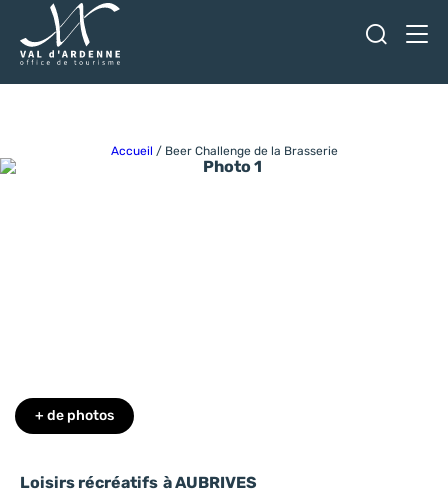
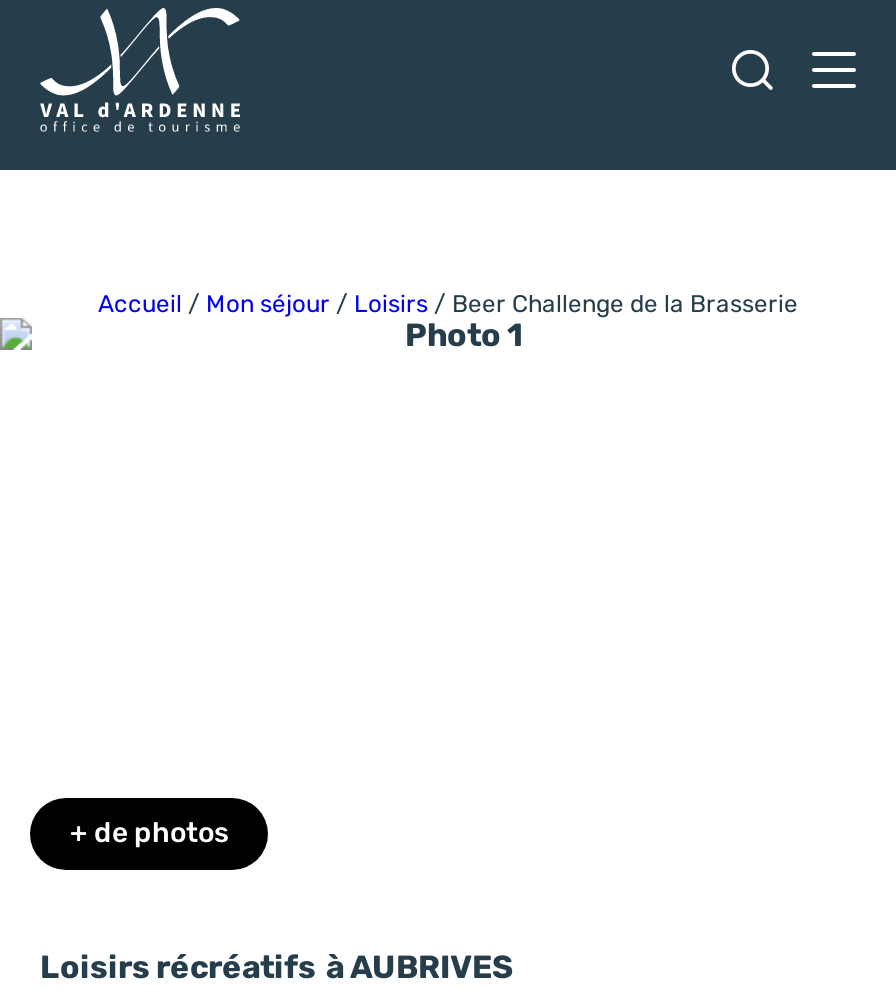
[110,144,337,158] Accueil / Beer Challenge de la Brasserie -> [98,290,798,318] Accueil / Mon séjour / Loisirs / Beer Challenge de la Brasserie

